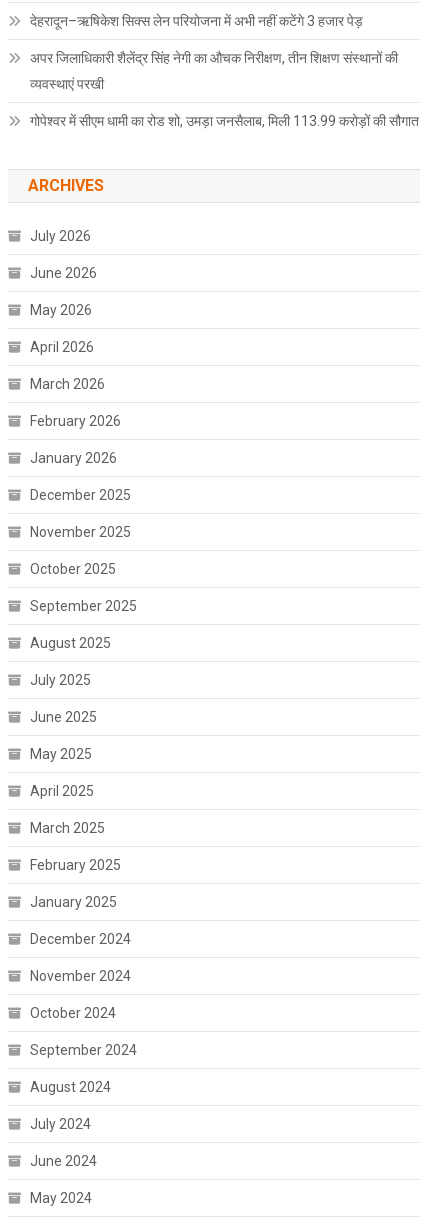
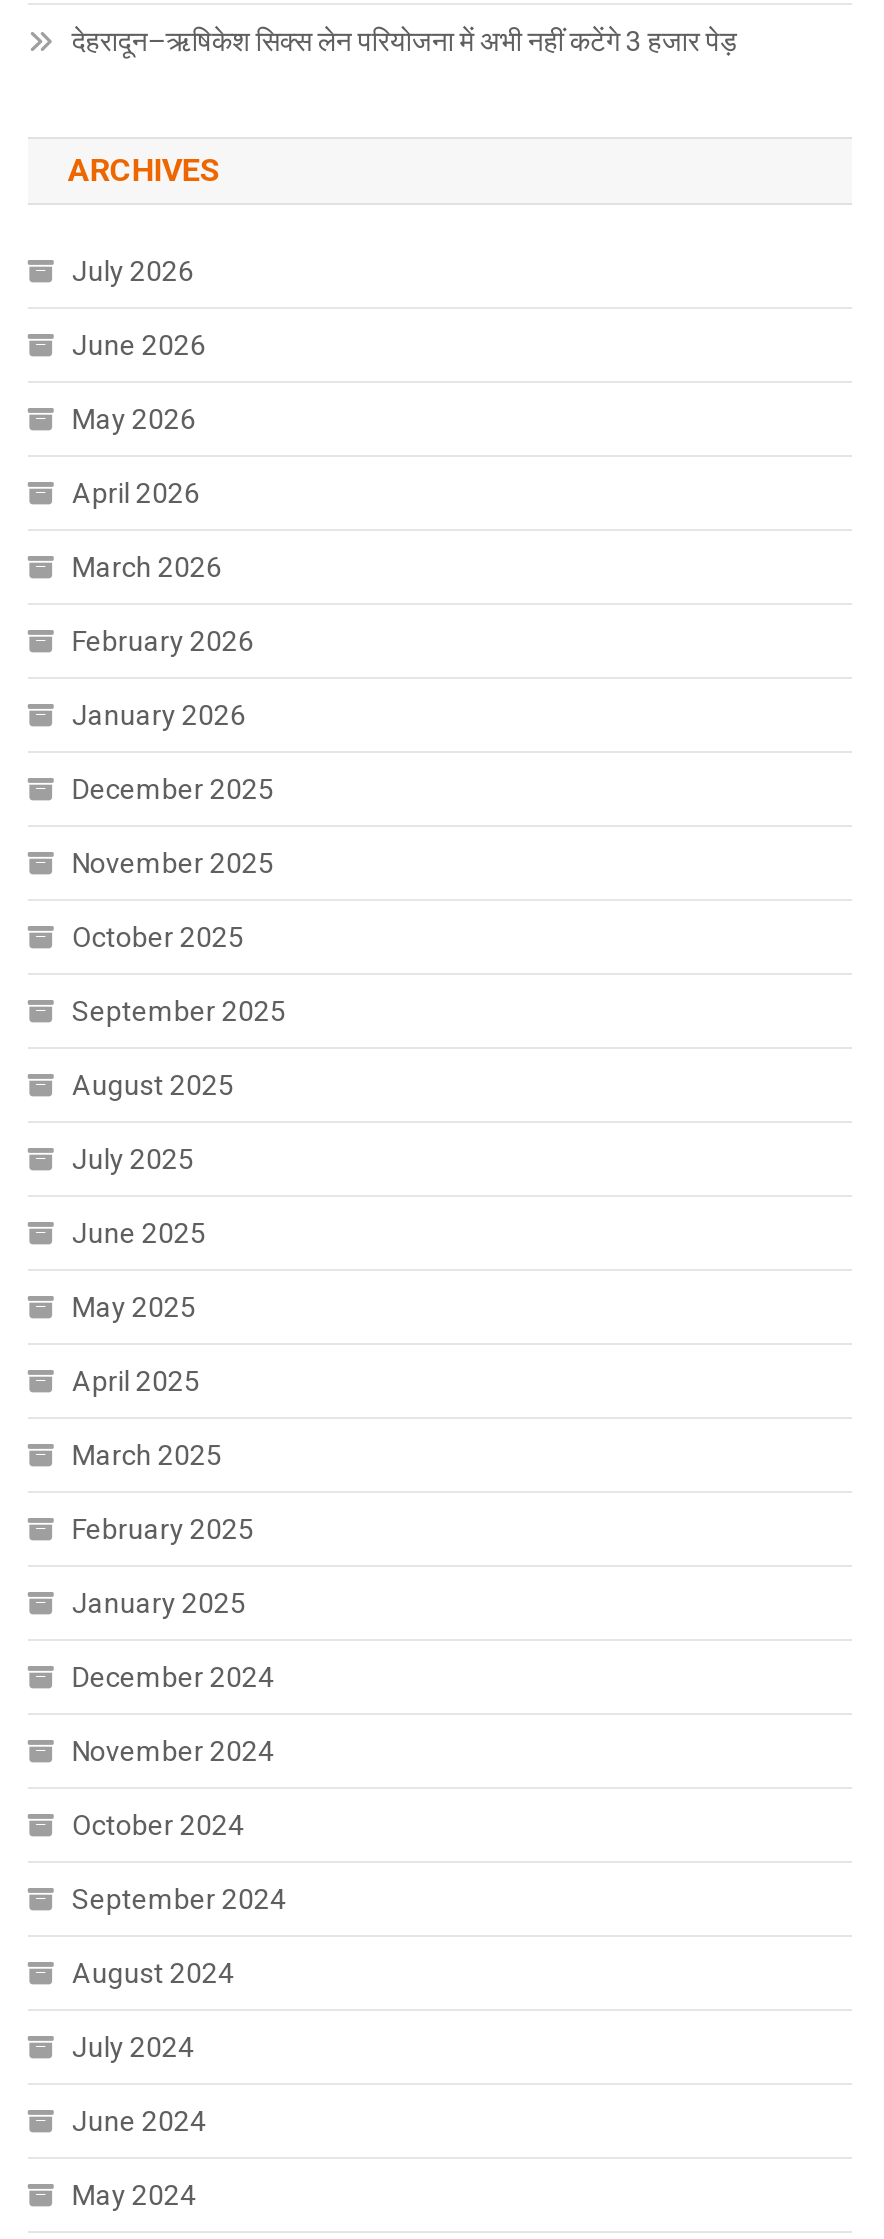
[30,50,419,129] अपर जिलाधिकारी शैलेंद्र सिंह नेगी का औचक निरीक्षण, तीन शिक्षण संस्थानों की | व्यवस्थाएं परखी | गोपेश्वर में सीएम धामी का रोड शो, उमड़ा जनसैलाब, मिली 113.99 करोड़ों की सौगात -> none

